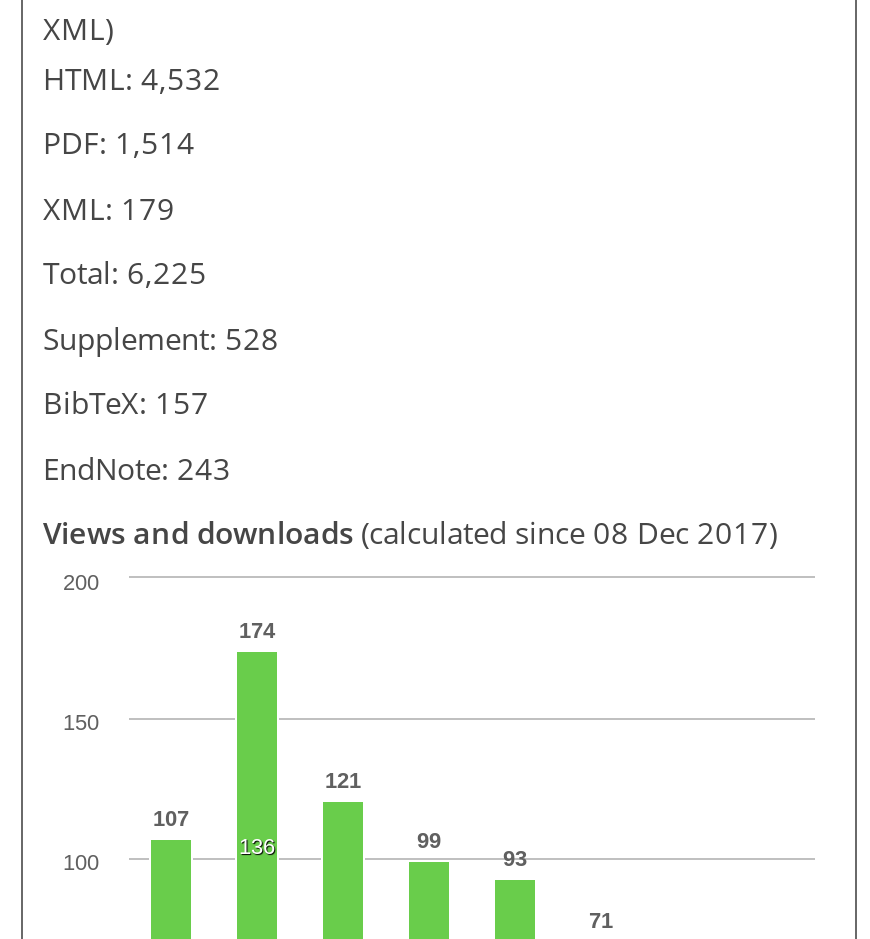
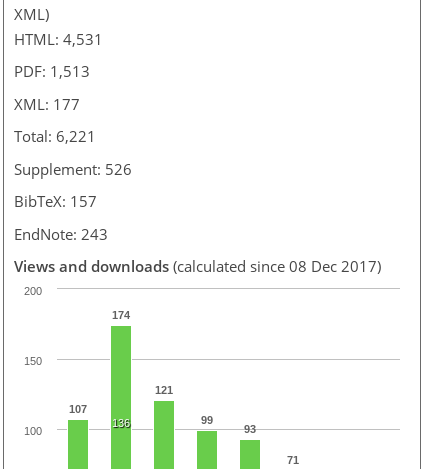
[43,57,221,97] HTML: 4,532 -> [14,28,103,48] HTML: 4,531
[43,122,195,162] PDF: 1,514 -> [14,61,90,81] PDF: 1,513
[43,187,175,227] XML: 179 -> [14,93,80,113] XML: 177
[43,252,207,292] Total: 6,225 -> [14,126,96,146] Total: 6,221
[43,317,279,357] Supplement: 528 -> [14,158,132,178] Supplement: 526

